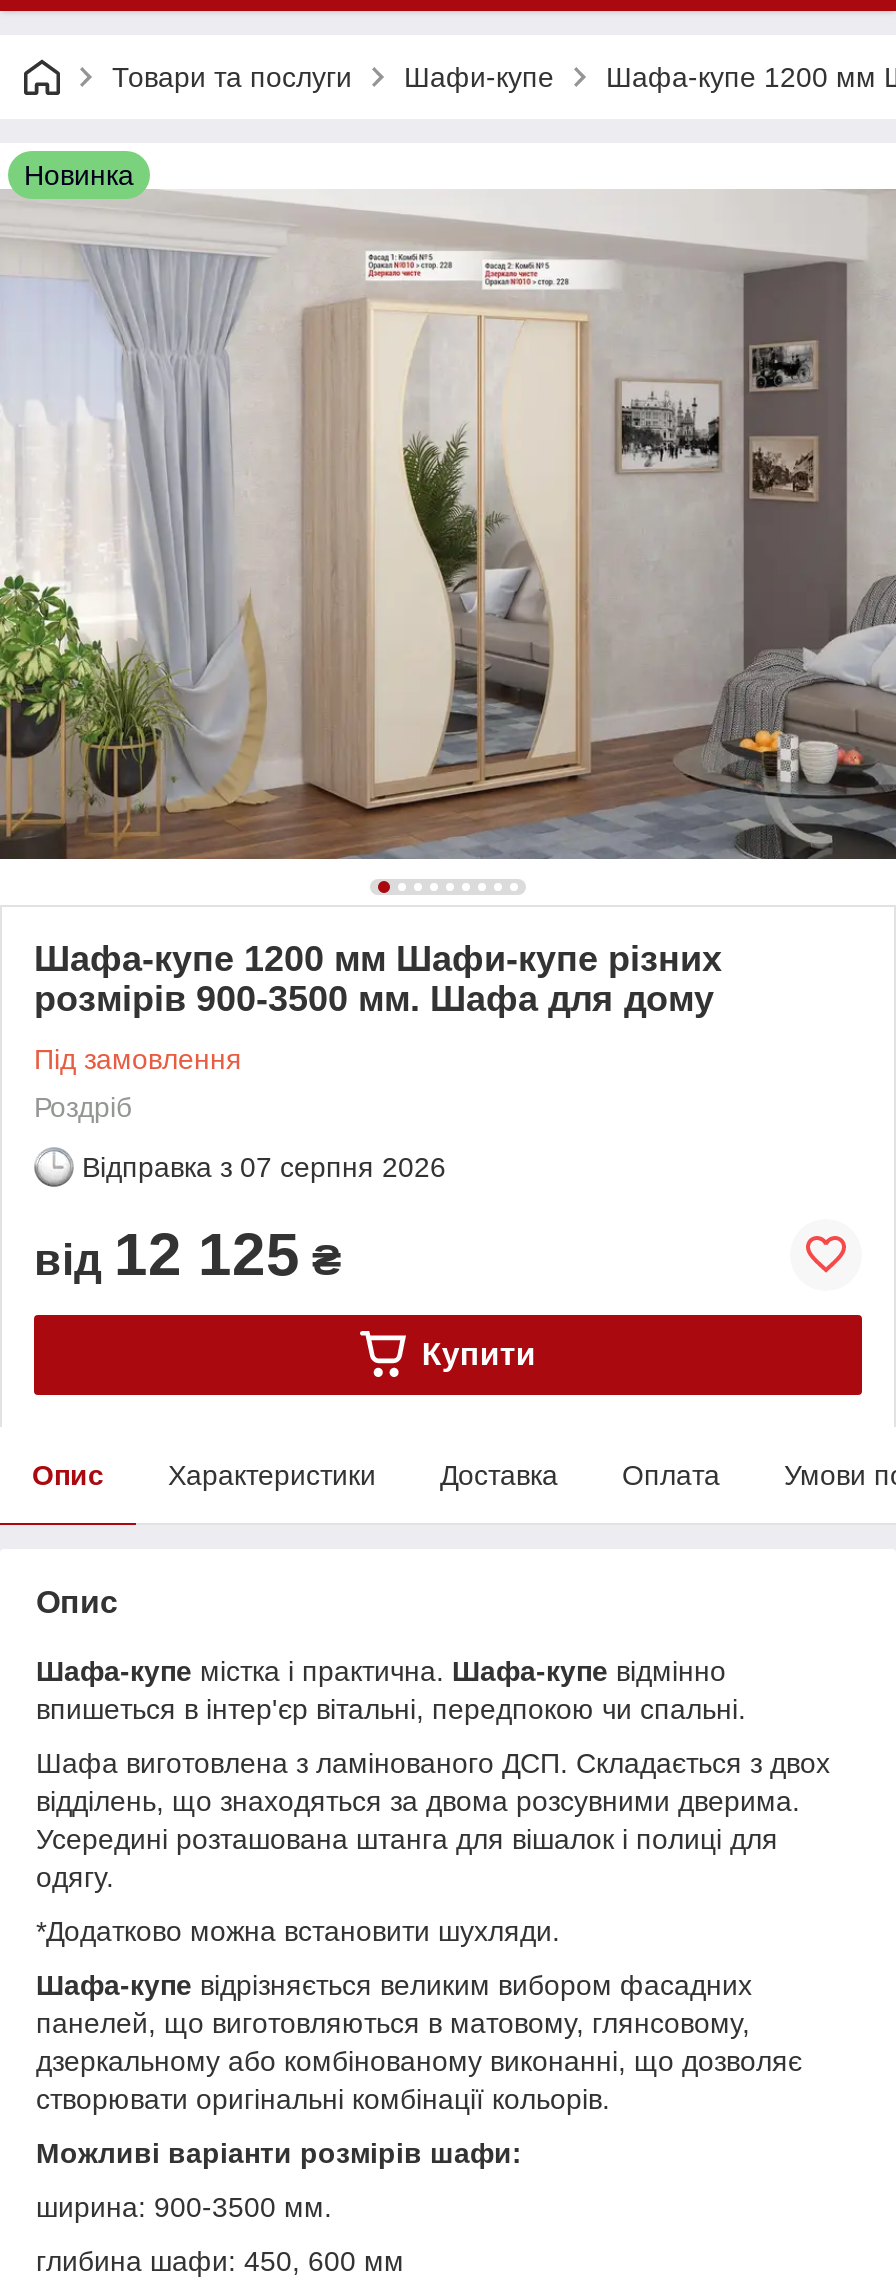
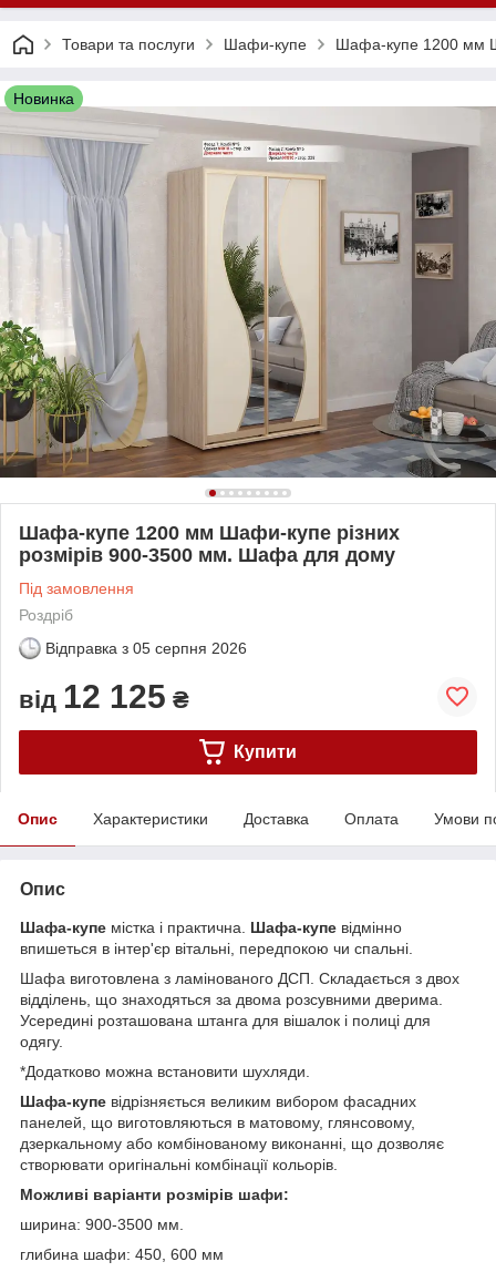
[82,1151,446,1183] Відправка з 07 серпня 2026 -> [45,639,247,657] Відправка з 05 серпня 2026

